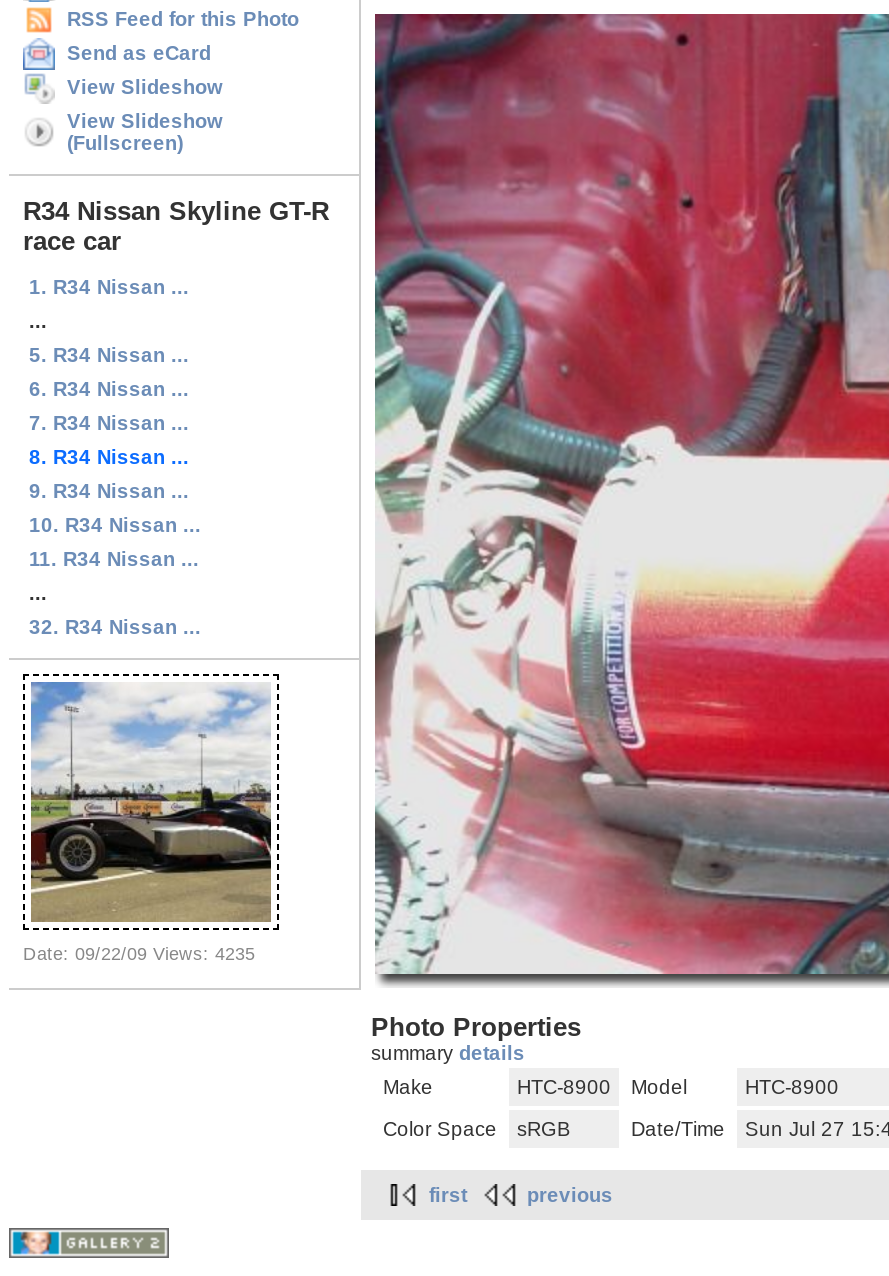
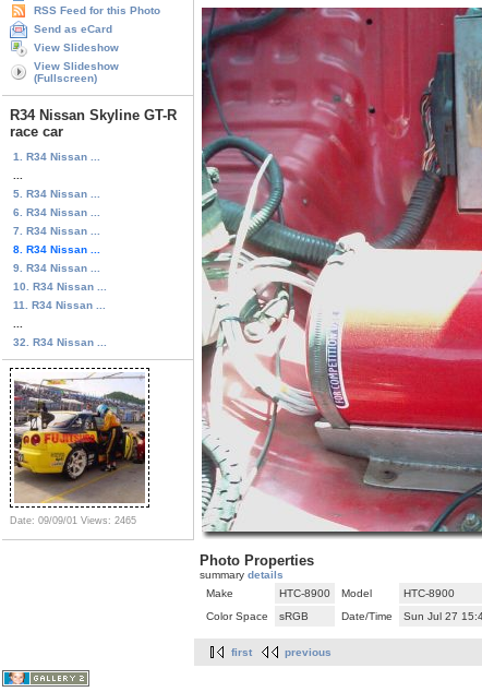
[23,680,273,964] [image] | Date: 09/22/09 Views: 4235 -> [10,372,146,526] [image] | Date: 09/09/01 Views: 2465

